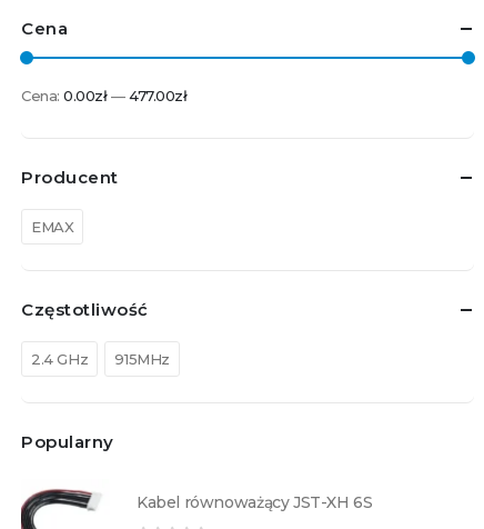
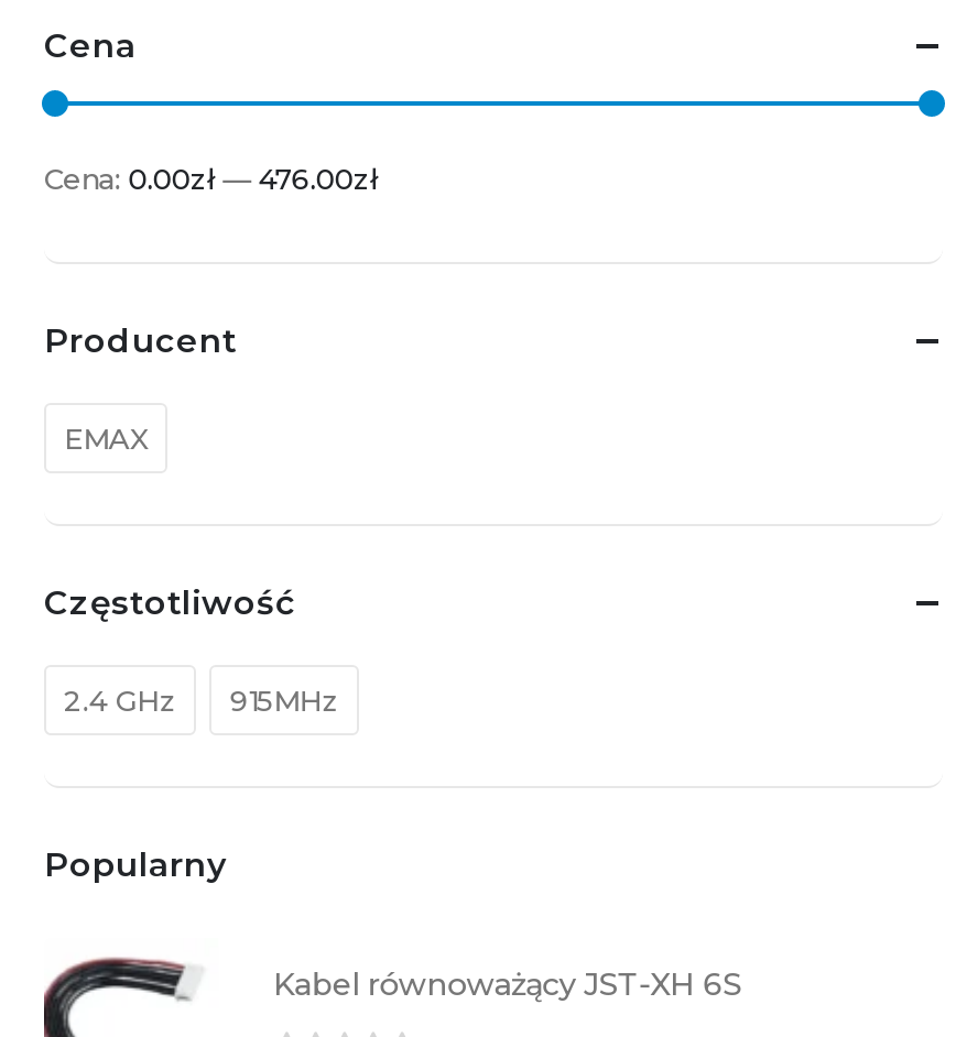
[21,87,187,105] Cena: 0.00zł — 477.00zł -> [44,161,378,196] Cena: 0.00zł — 476.00zł

